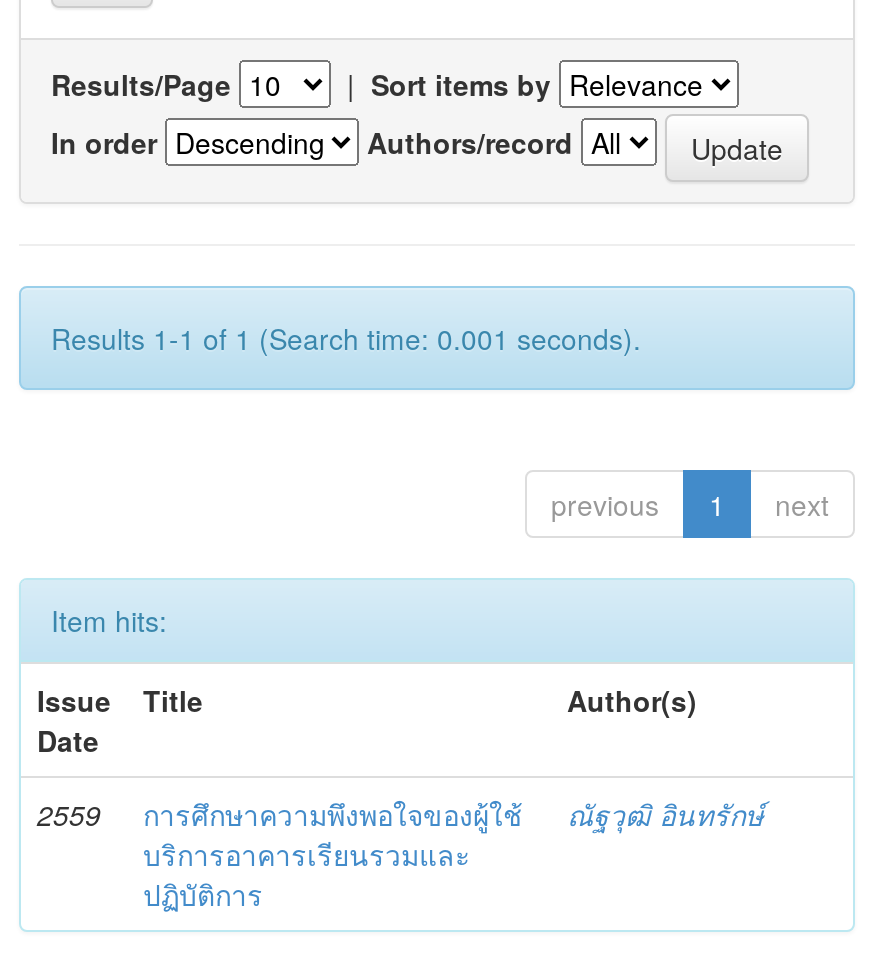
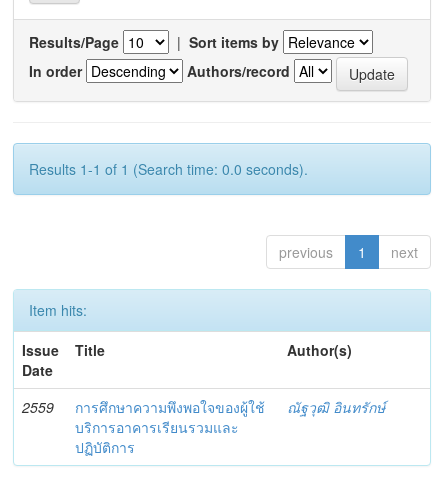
[51,318,641,358] Results 1-1 of 1 (Search time: 0.001 seconds). -> [29,159,308,179] Results 1-1 of 1 (Search time: 0.0 seconds).

